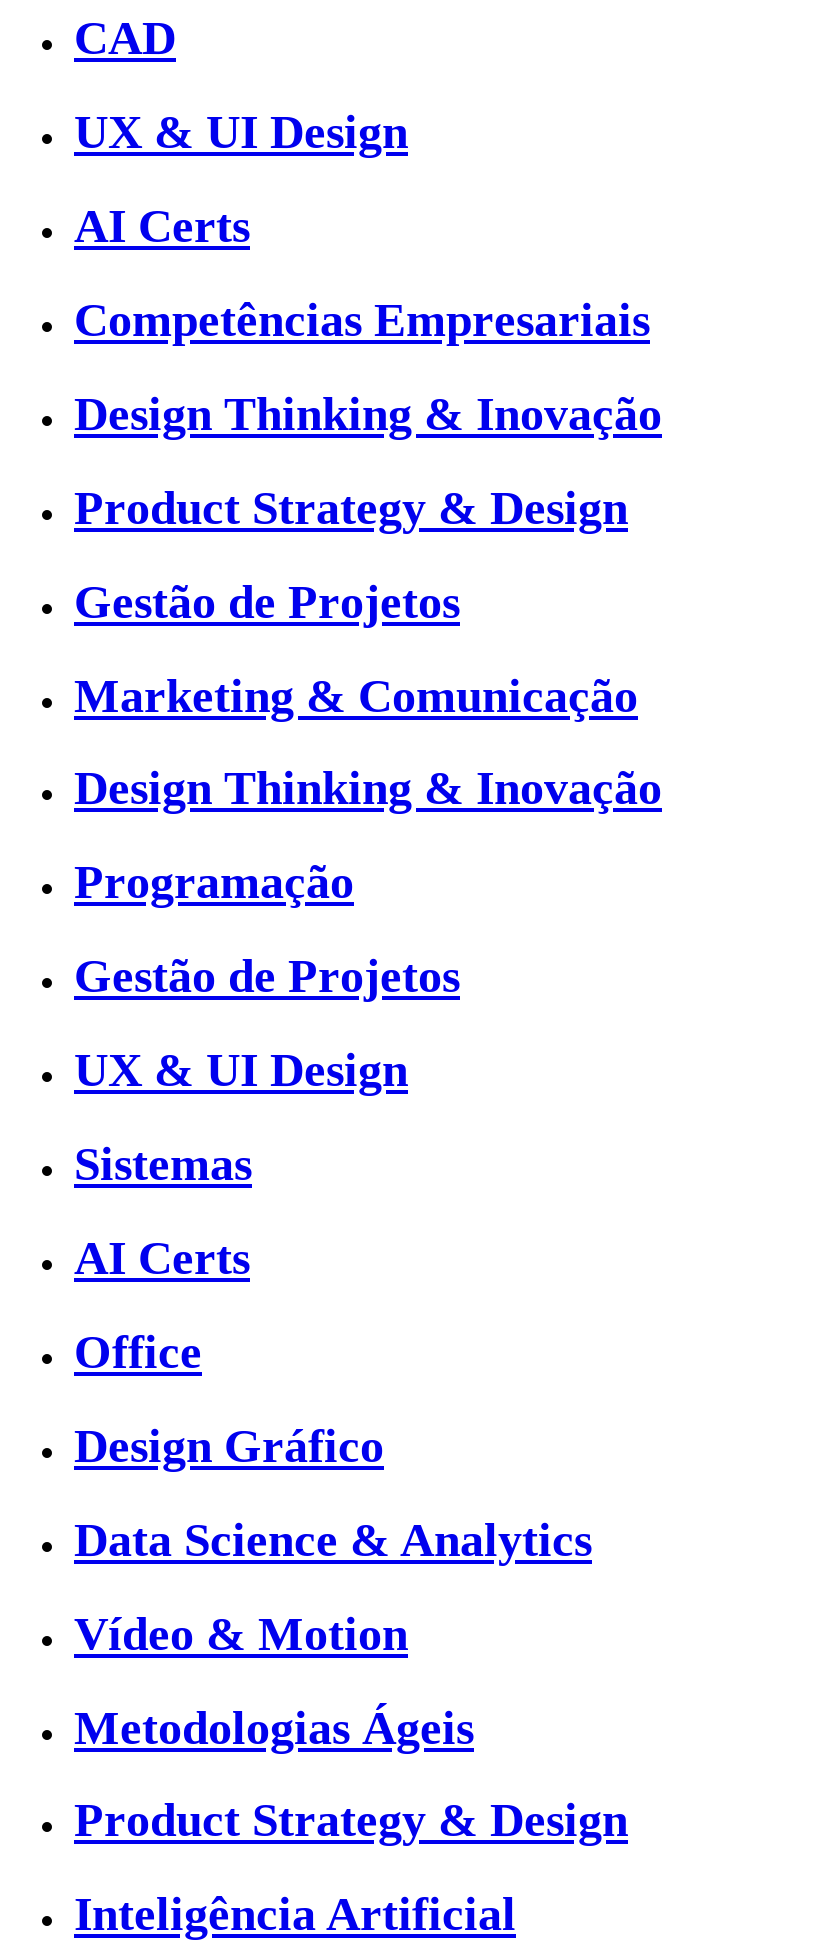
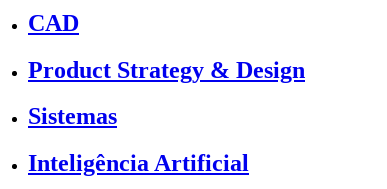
[74,106,662,440] UX & UI Design | AI Certs | Competências Empresariais | Design Thinking & Inovação -> none
[74,575,662,1096] Gestão de Projetos | Marketing & Comunicação | Design Thinking & Inovação | Programação | Gestão de Projetos | UX & UI Design -> none
[74,1232,628,1847] AI Certs | Office | Design Gráfico | Data Science & Analytics | Vídeo & Motion | Metodologias Ágeis | Product Strategy & Design -> none

